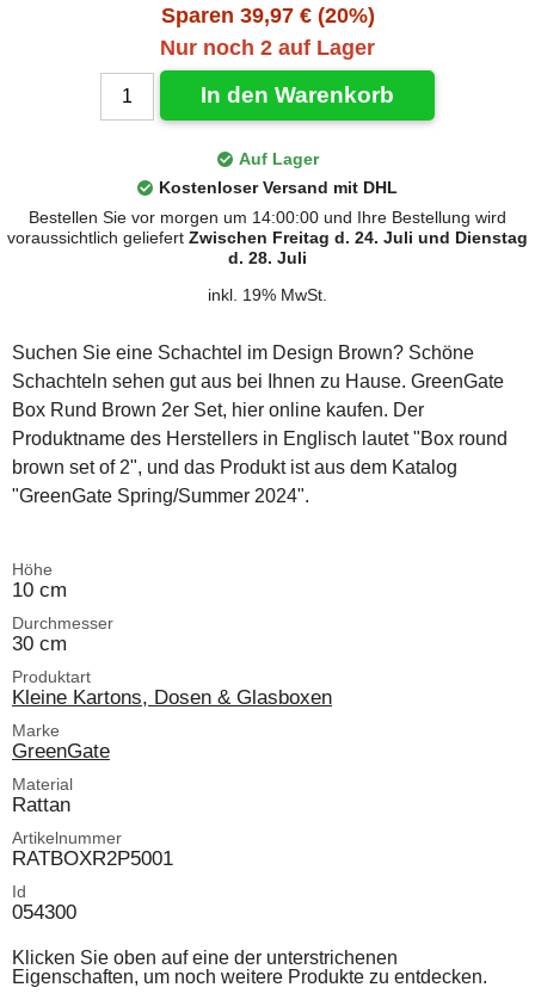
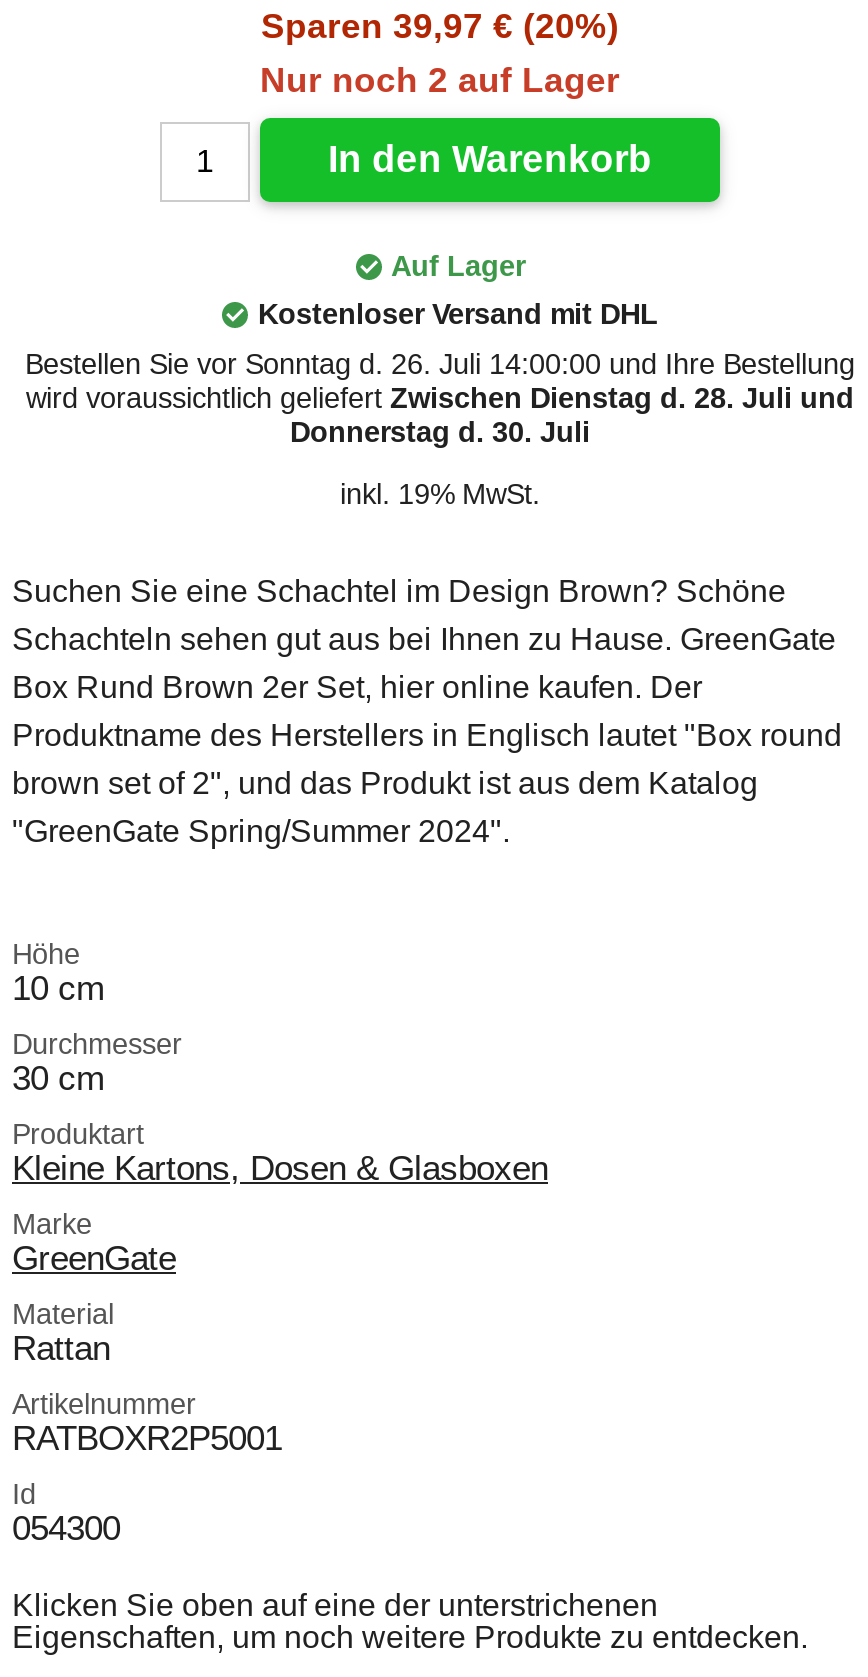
[7,208,528,267] Bestellen Sie vor morgen um 14:00:00 und Ihre Bestellung wird | voraussichtlich geliefert Zwischen Freitag d. 24. Juli und Dienstag | d. 28. Juli -> [25,348,855,448] Bestellen Sie vor Sonntag d. 26. Juli 14:00:00 und Ihre Bestellung | wird voraussichtlich geliefert Zwischen Dienstag d. 28. Juli und | Donnerstag d. 30. Juli

